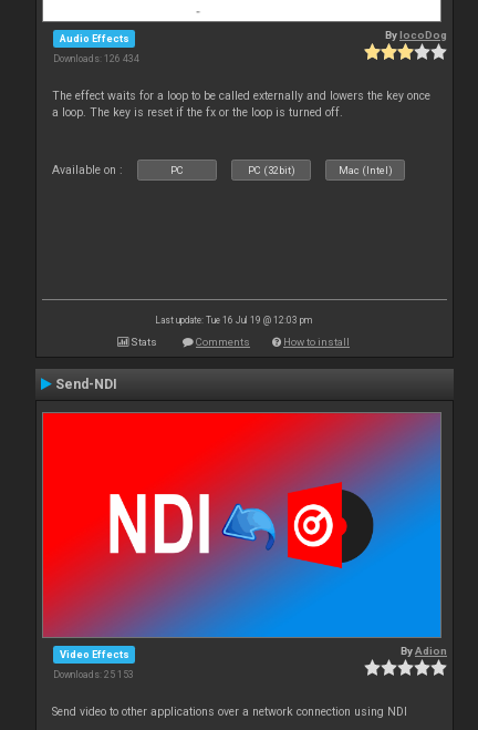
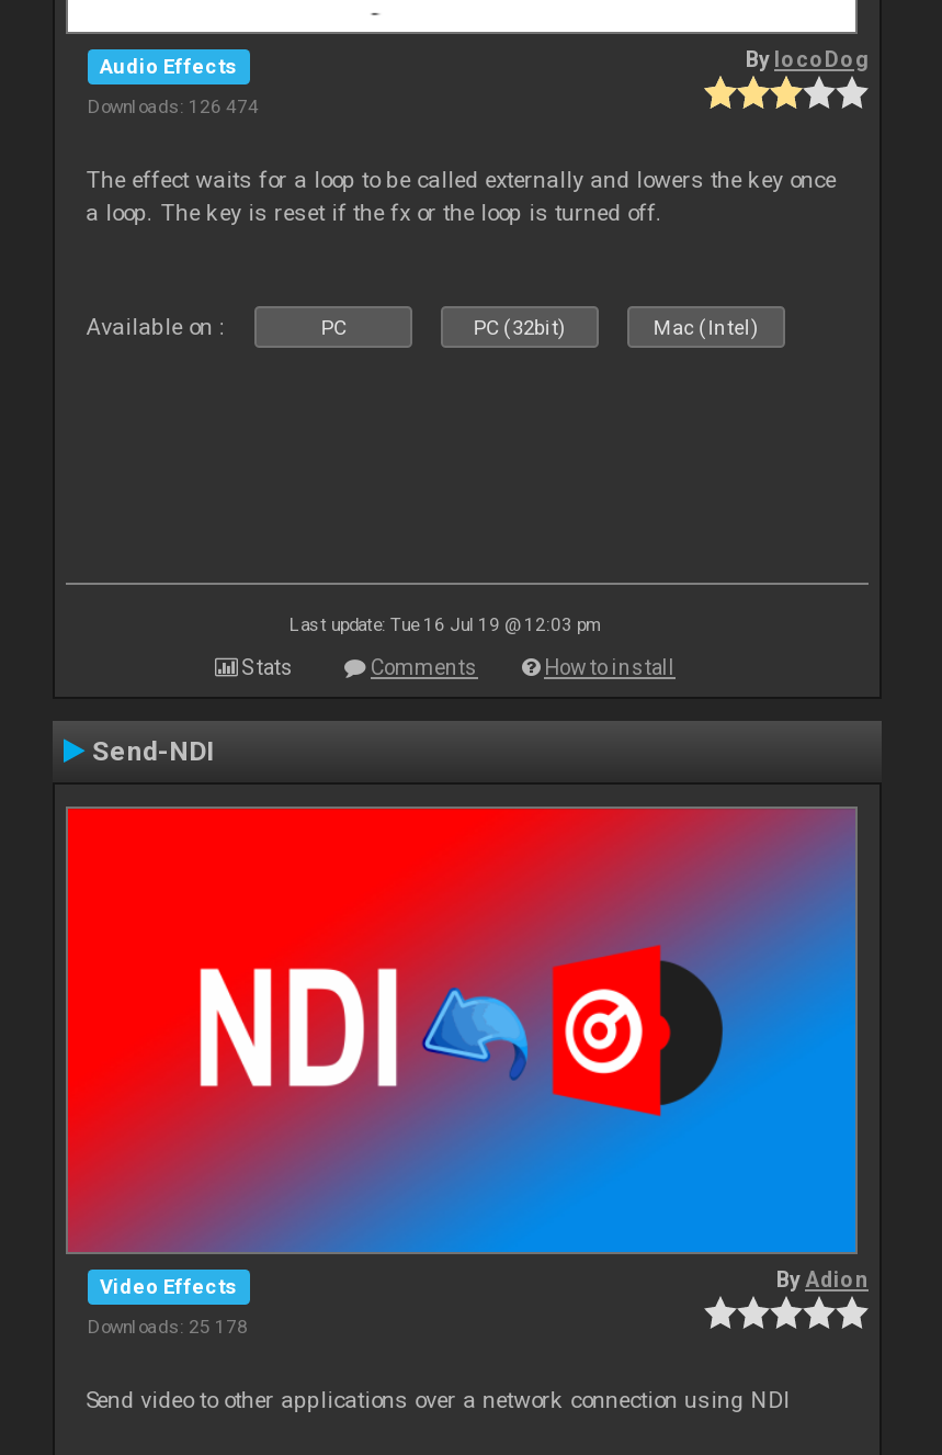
[53,53,139,64] Downloads: 126 434 -> [88,95,259,117] Downloads: 126 474
[53,669,134,680] Downloads: 25 153 -> [88,1315,248,1337] Downloads: 25 178

